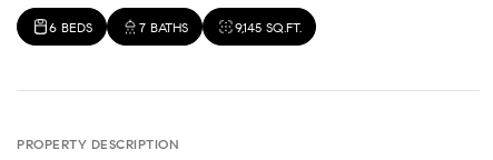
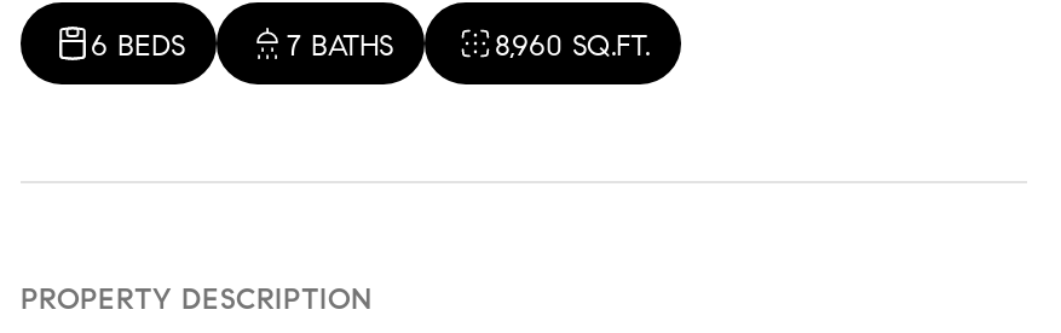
[235,18,302,35] 9,145 SQ.FT. -> [495,25,650,62] 8,960 SQ.FT.

